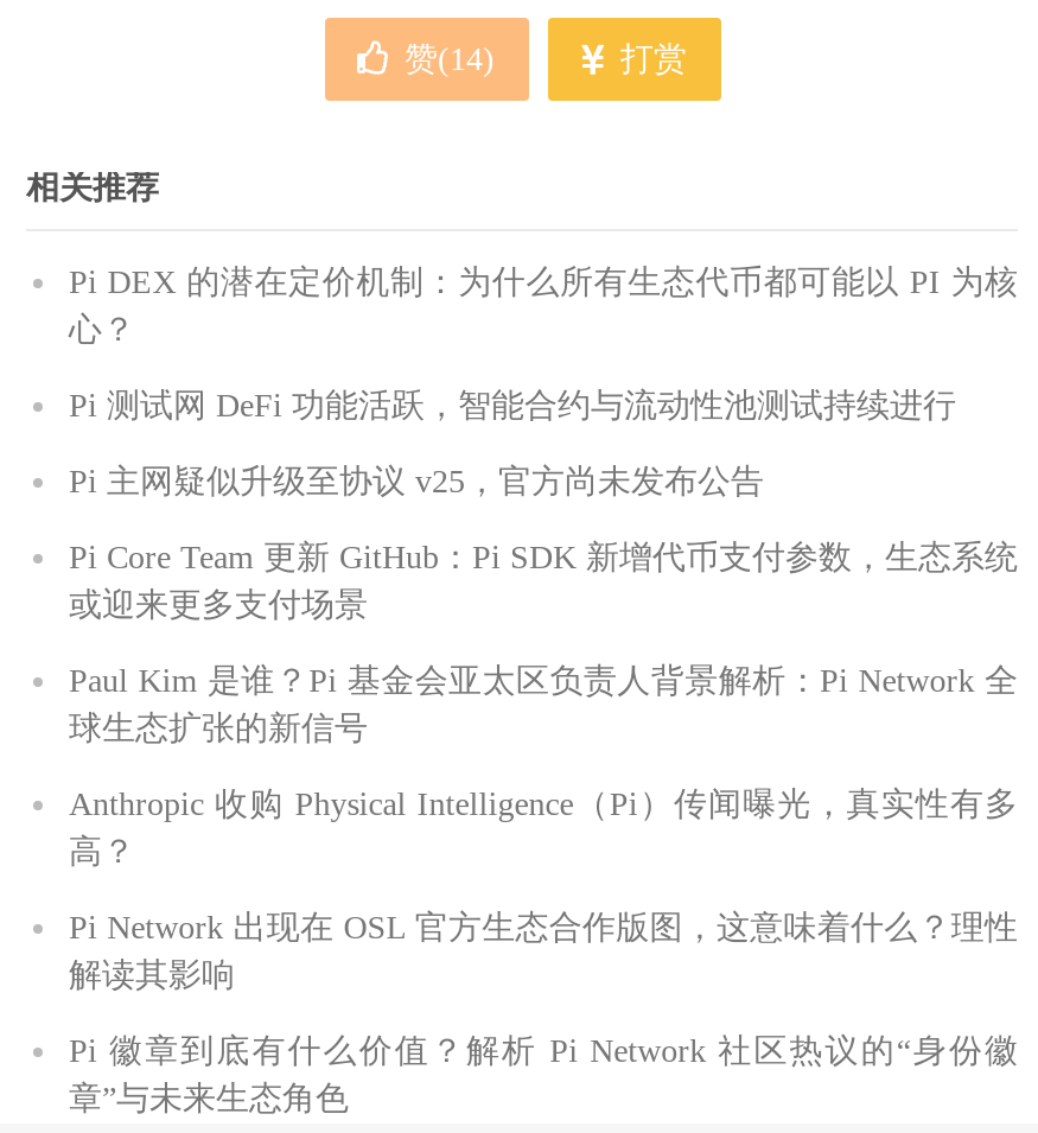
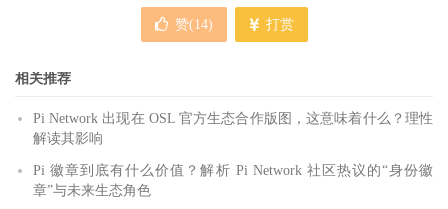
[69,266,1018,871] Pi DEX 的潜在定价机制：为什么所有生态代币都可能以 PI 为核 | 心？ | Pi 测试网 DeFi 功能活跃，智能合约与流动性池测试持续进行 | Pi 主网疑似升级至协议 v25，官方尚未发布公告 | Pi Core Team 更新 GitHub：Pi SDK 新增代币支付参数，生态系统 | 或迎来更多支付场景 | Paul Kim 是谁？Pi 基金会亚太区负责人背景解析：Pi Network 全 | 球生态扩张的新信号 | Anthropic 收购 Physical Intelligence（Pi）传闻曝光，真实性有多 | 高？ -> none

